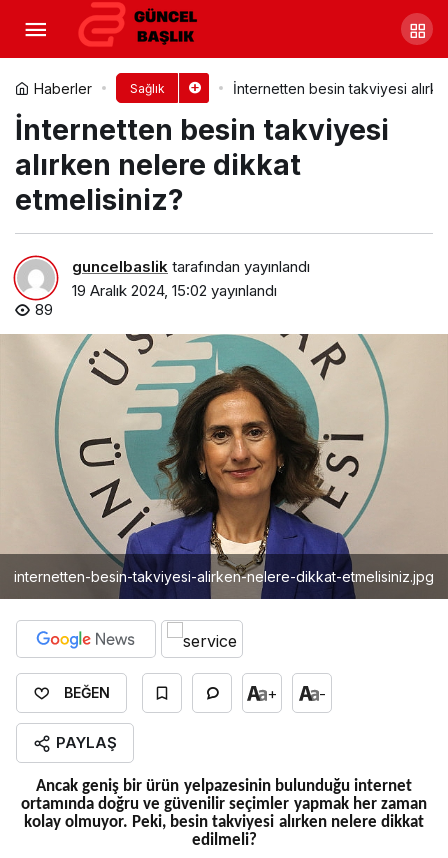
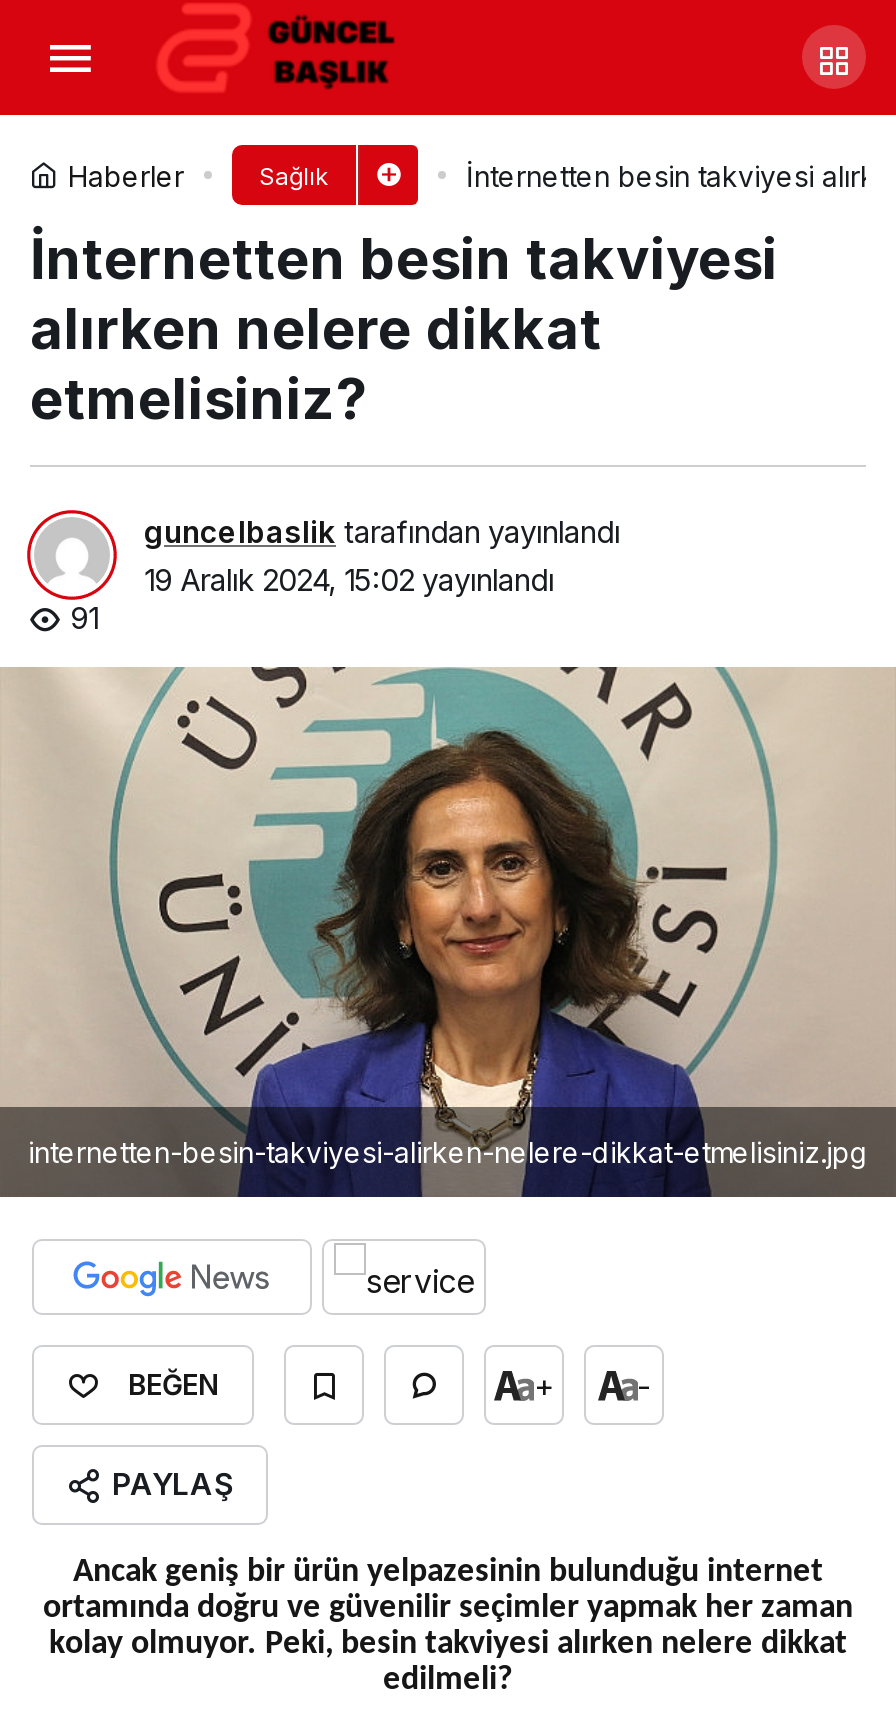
[35,299,53,318] 89 -> [70,598,98,636] 91

